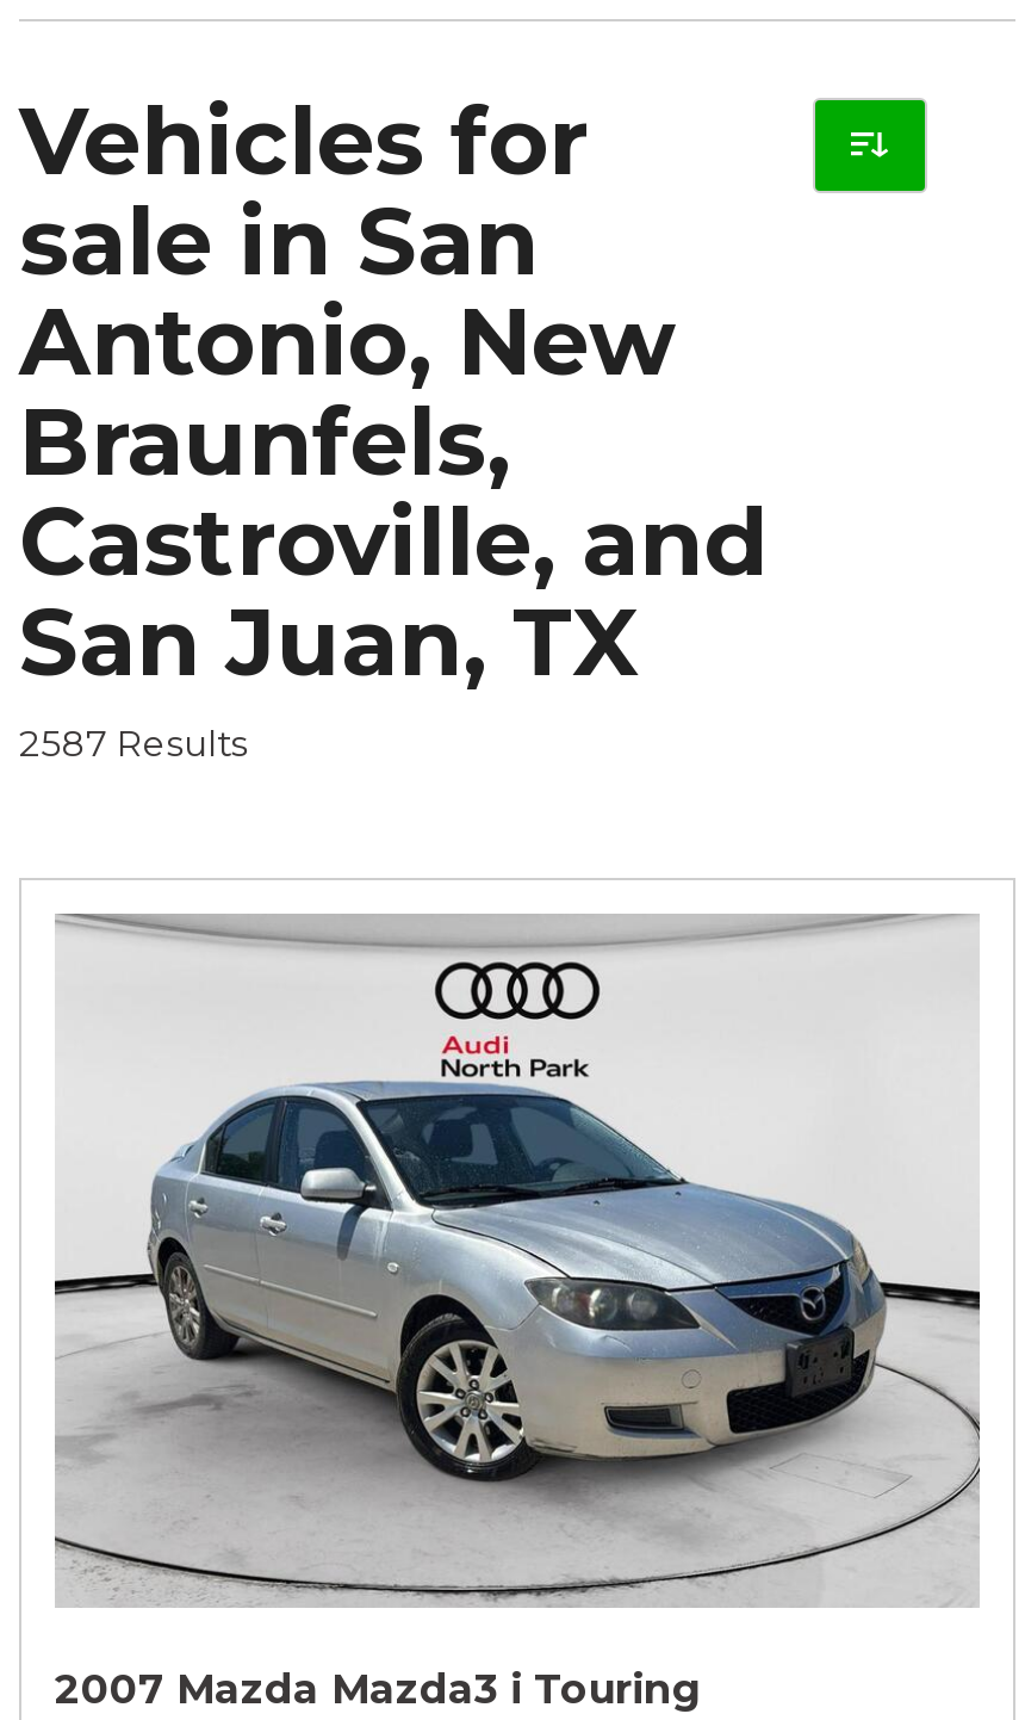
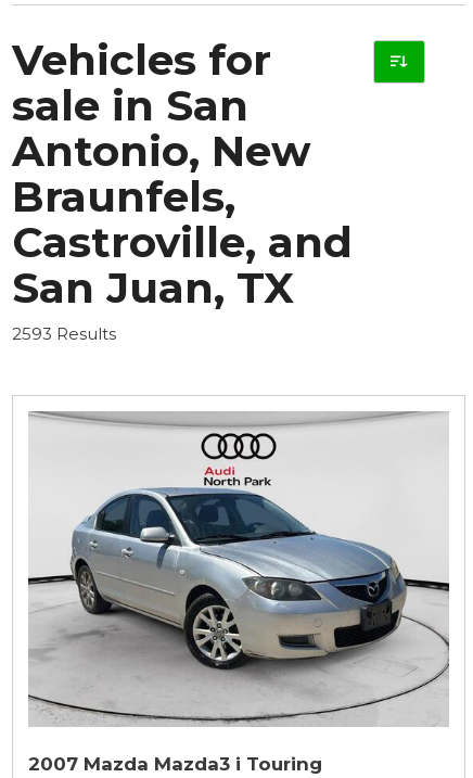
[19,720,248,765] 2587 Results -> [12,323,116,344] 2593 Results

